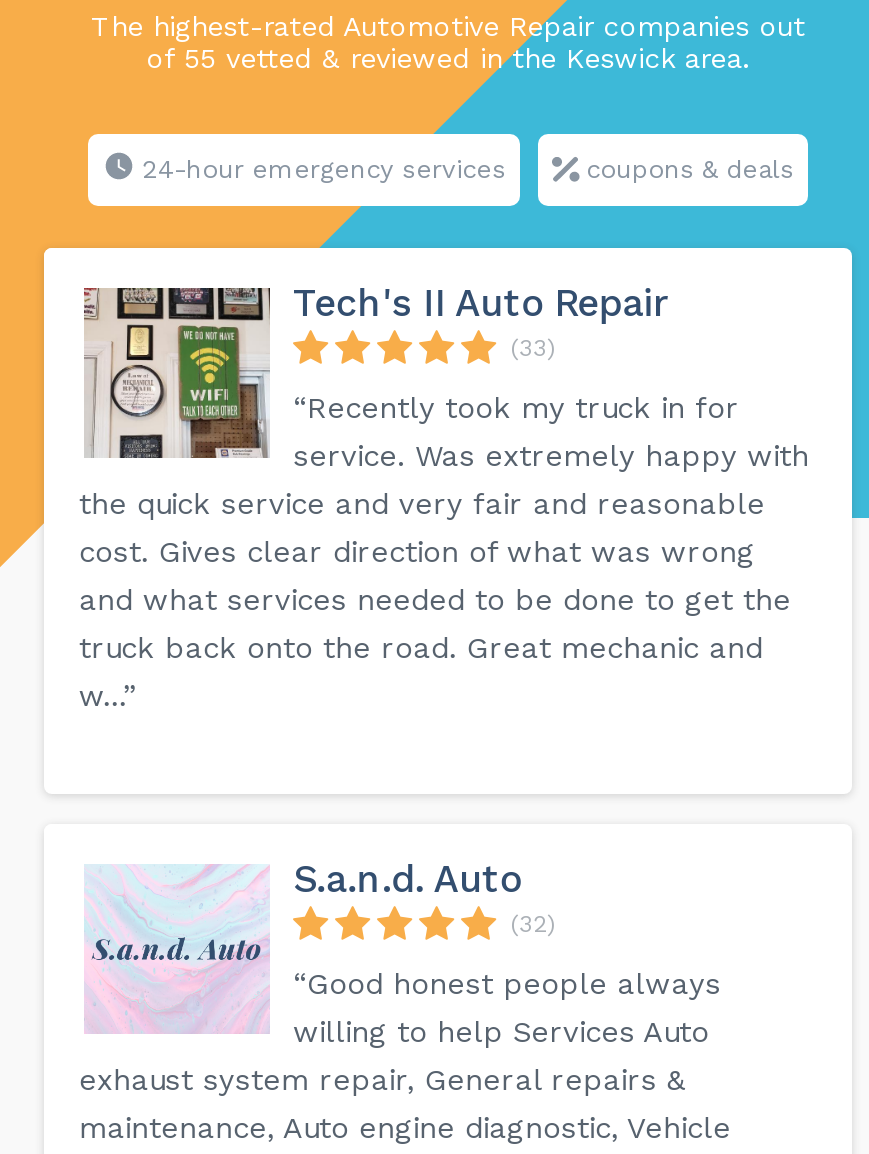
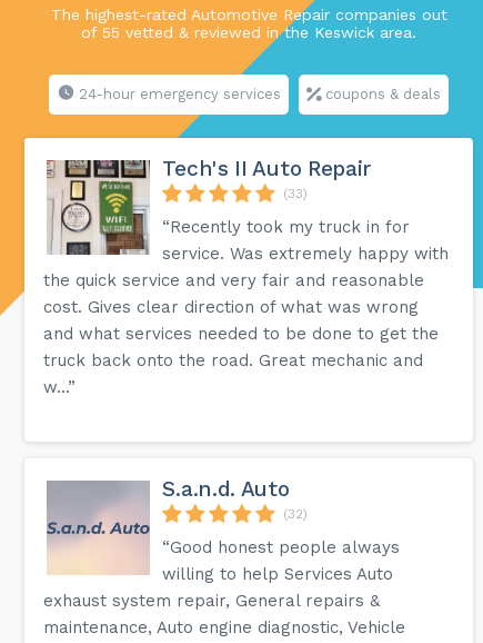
[84,866,268,1034] [image] -> [46,481,150,575] [image]

